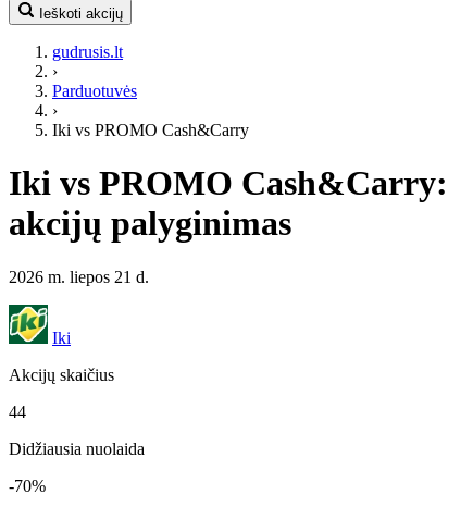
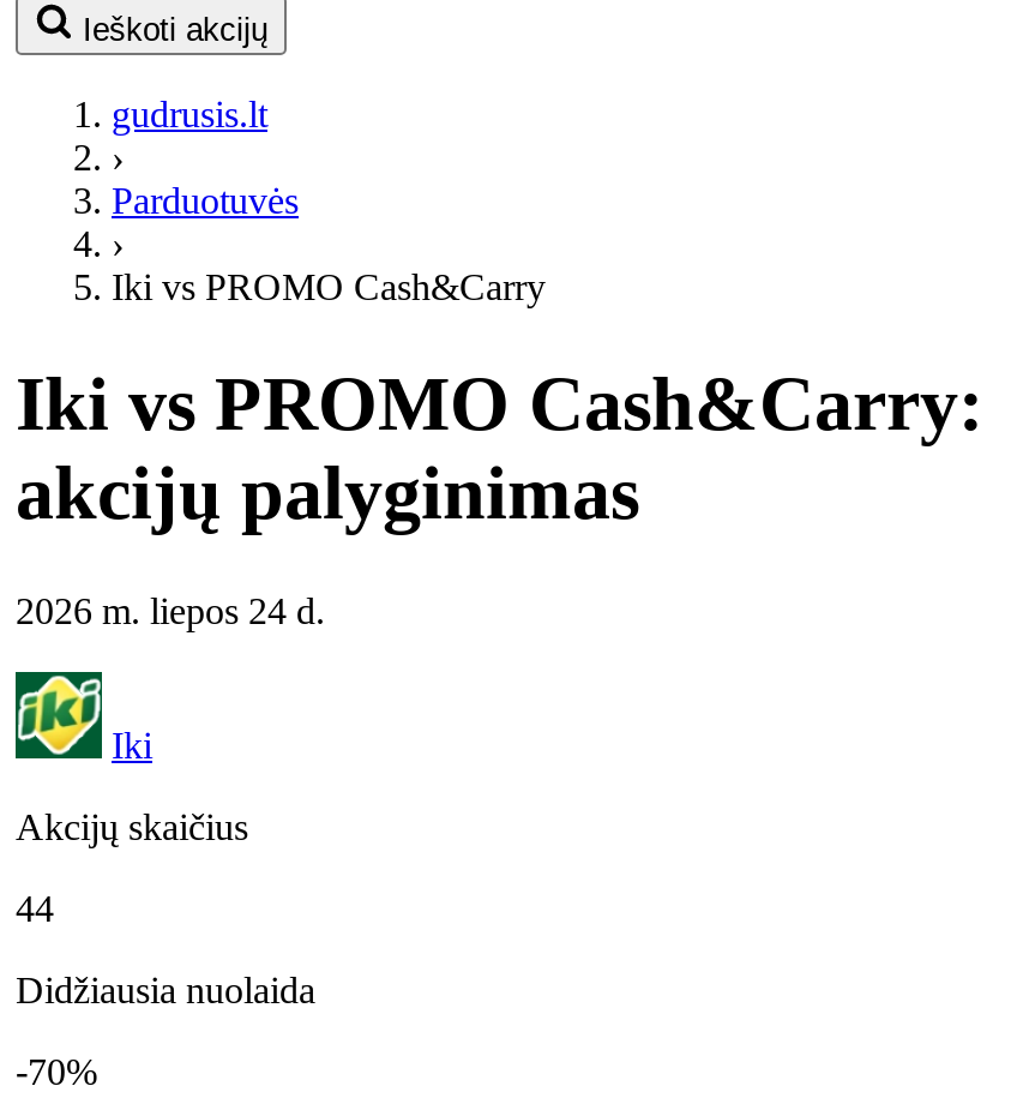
[9,268,149,286] 2026 m. liepos 21 d. -> [16,590,325,631] 2026 m. liepos 24 d.

